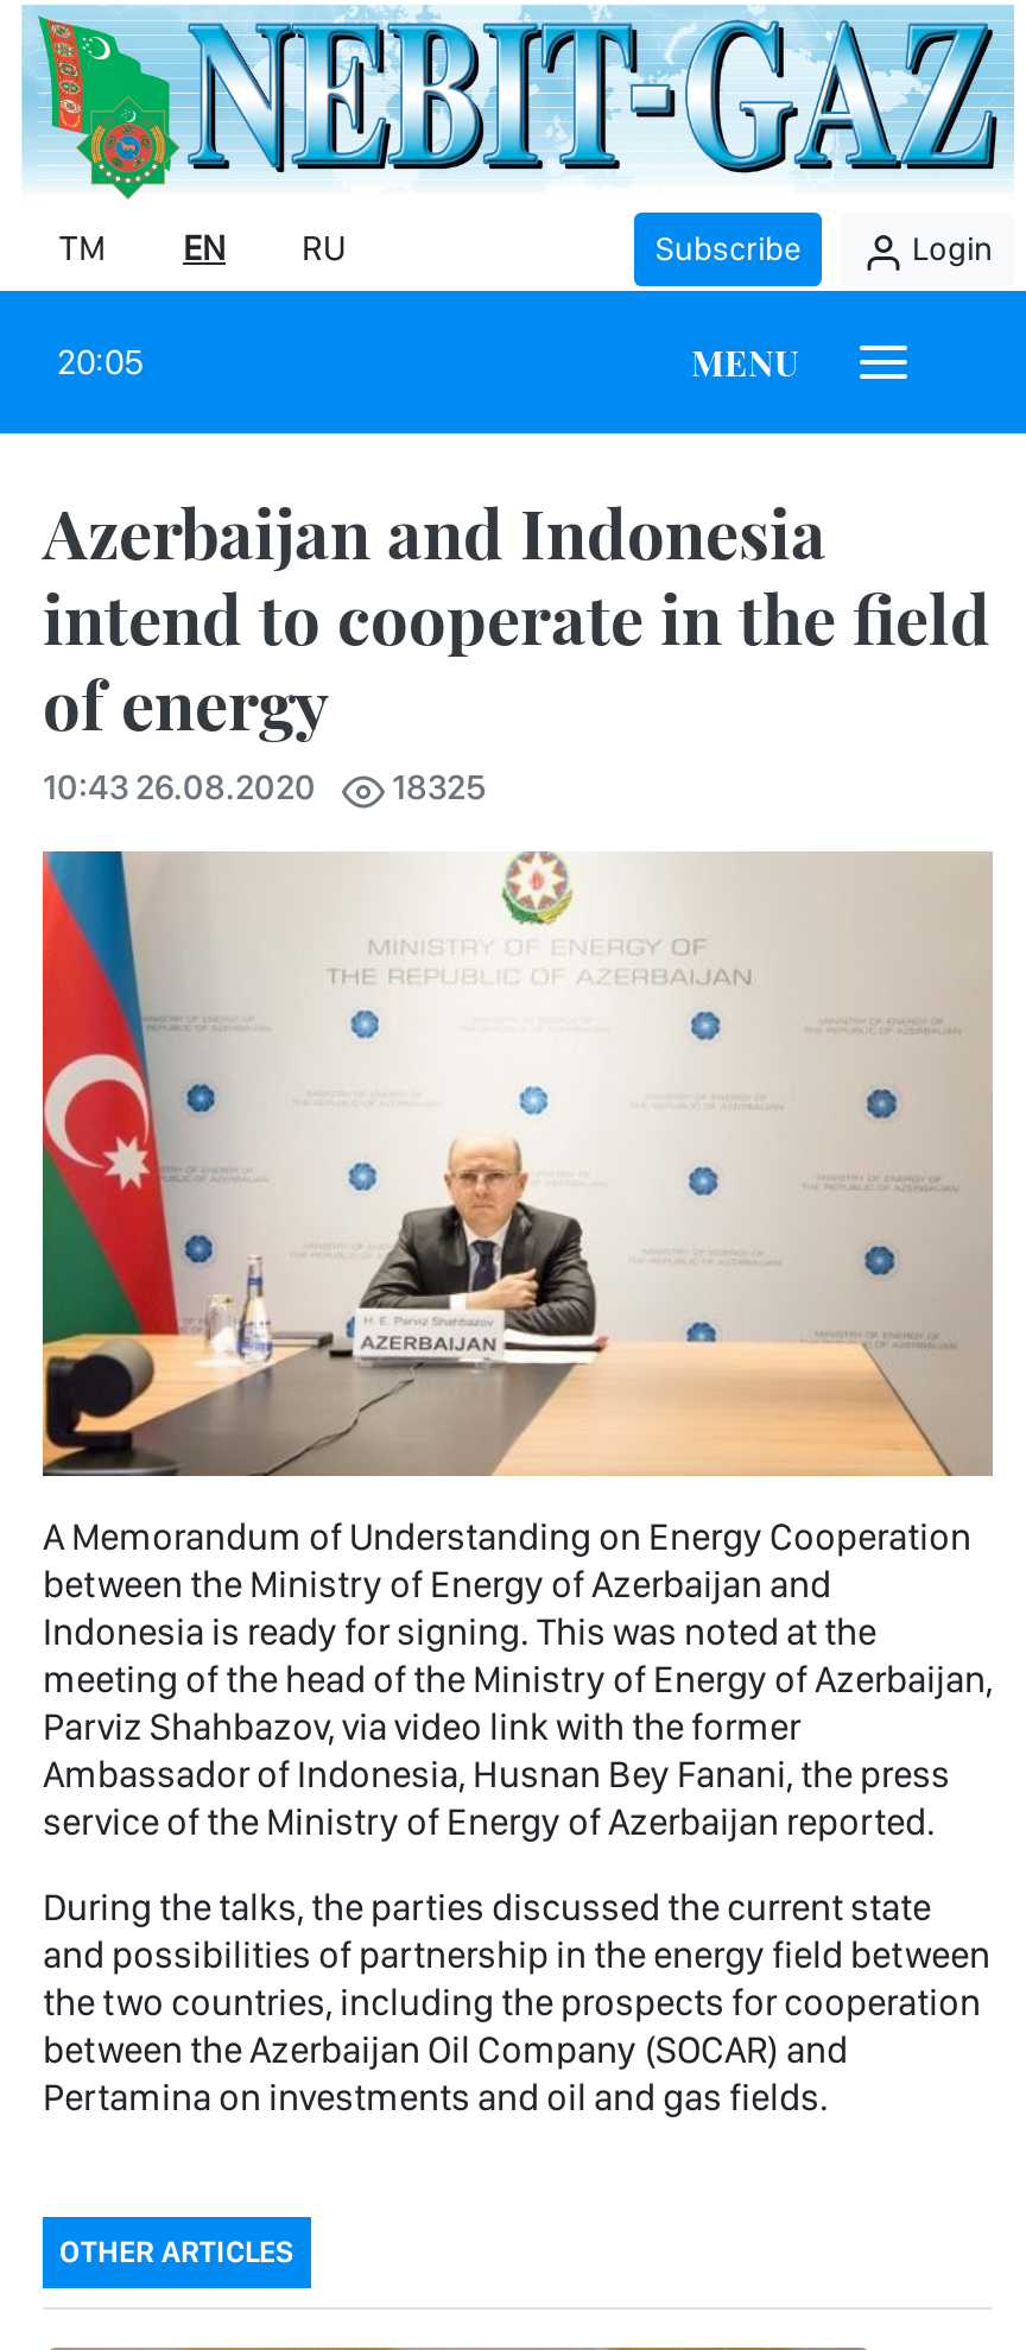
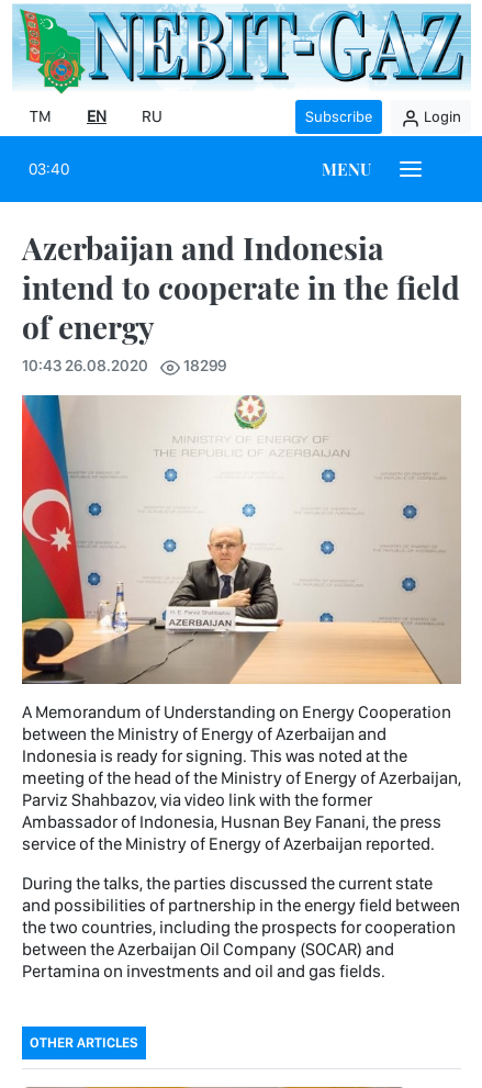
[57,341,145,383] 20:05 -> [29,159,69,179] 03:40
[43,767,487,810] 10:43 26.08.2020 18325 -> [22,356,226,376] 10:43 26.08.2020 18299

